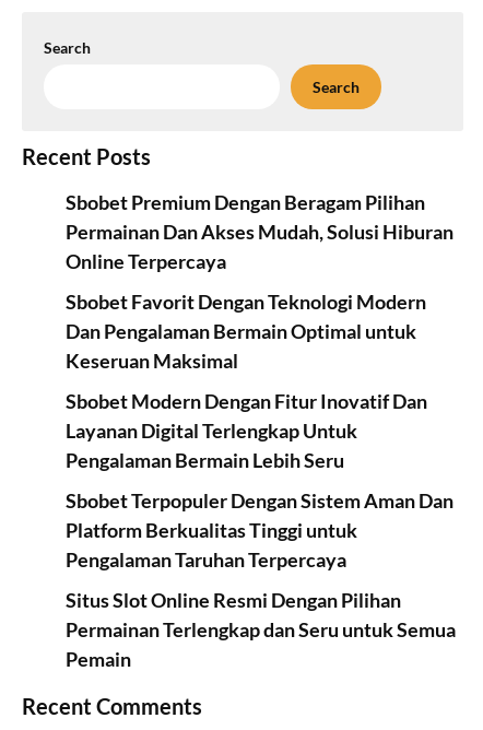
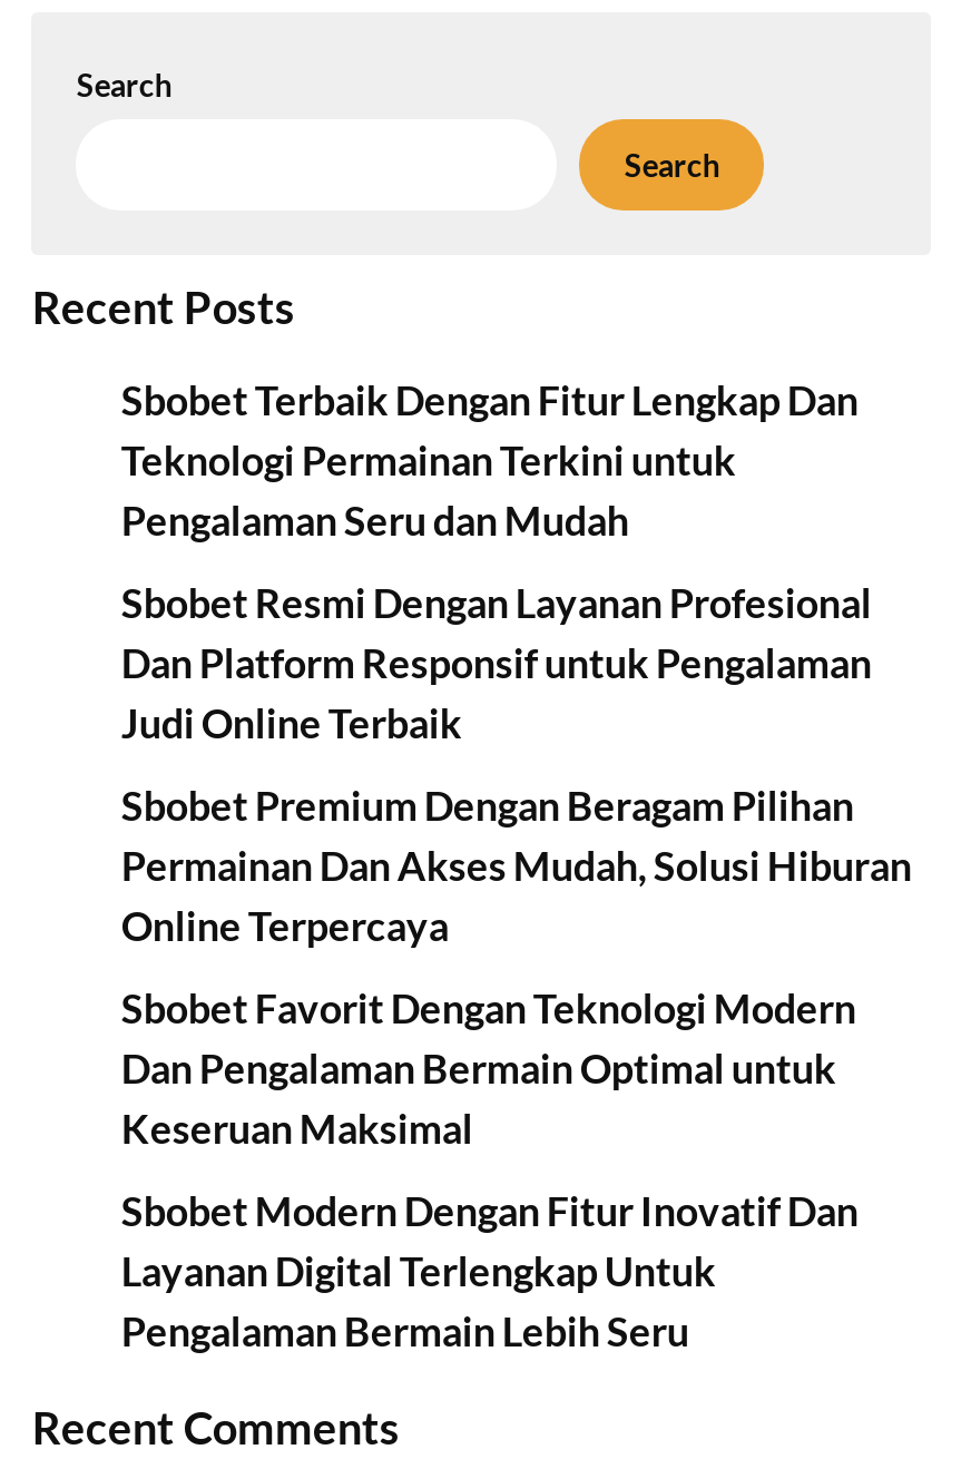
none -> [121,376,872,748] Sbobet Terbaik Dengan Fitur Lengkap Dan | Teknologi Permainan Terkini untuk | Pengalaman Seru dan Mudah | Sbobet Resmi Dengan Layanan Profesional | Dan Platform Responsif untuk Pengalaman | Judi Online Terbaik
moved [66,190,454,472] -> [121,782,912,1357]: Sbobet Premium Dengan Beragam Pilihan | Permainan Dan Akses Mudah, Solusi Hiburan | Online Terpercaya | ... | Layanan Digital Terlengkap Untuk | Pengalaman Bermain Lebih Seru
[66,488,456,671] Sbobet Terpopuler Dengan Sistem Aman Dan | Platform Berkualitas Tinggi untuk | Pengalaman Taruhan Terpercaya | Situs Slot Online Resmi Dengan Pilihan | Permainan Terlengkap dan Seru untuk Semua | Pemain -> none

